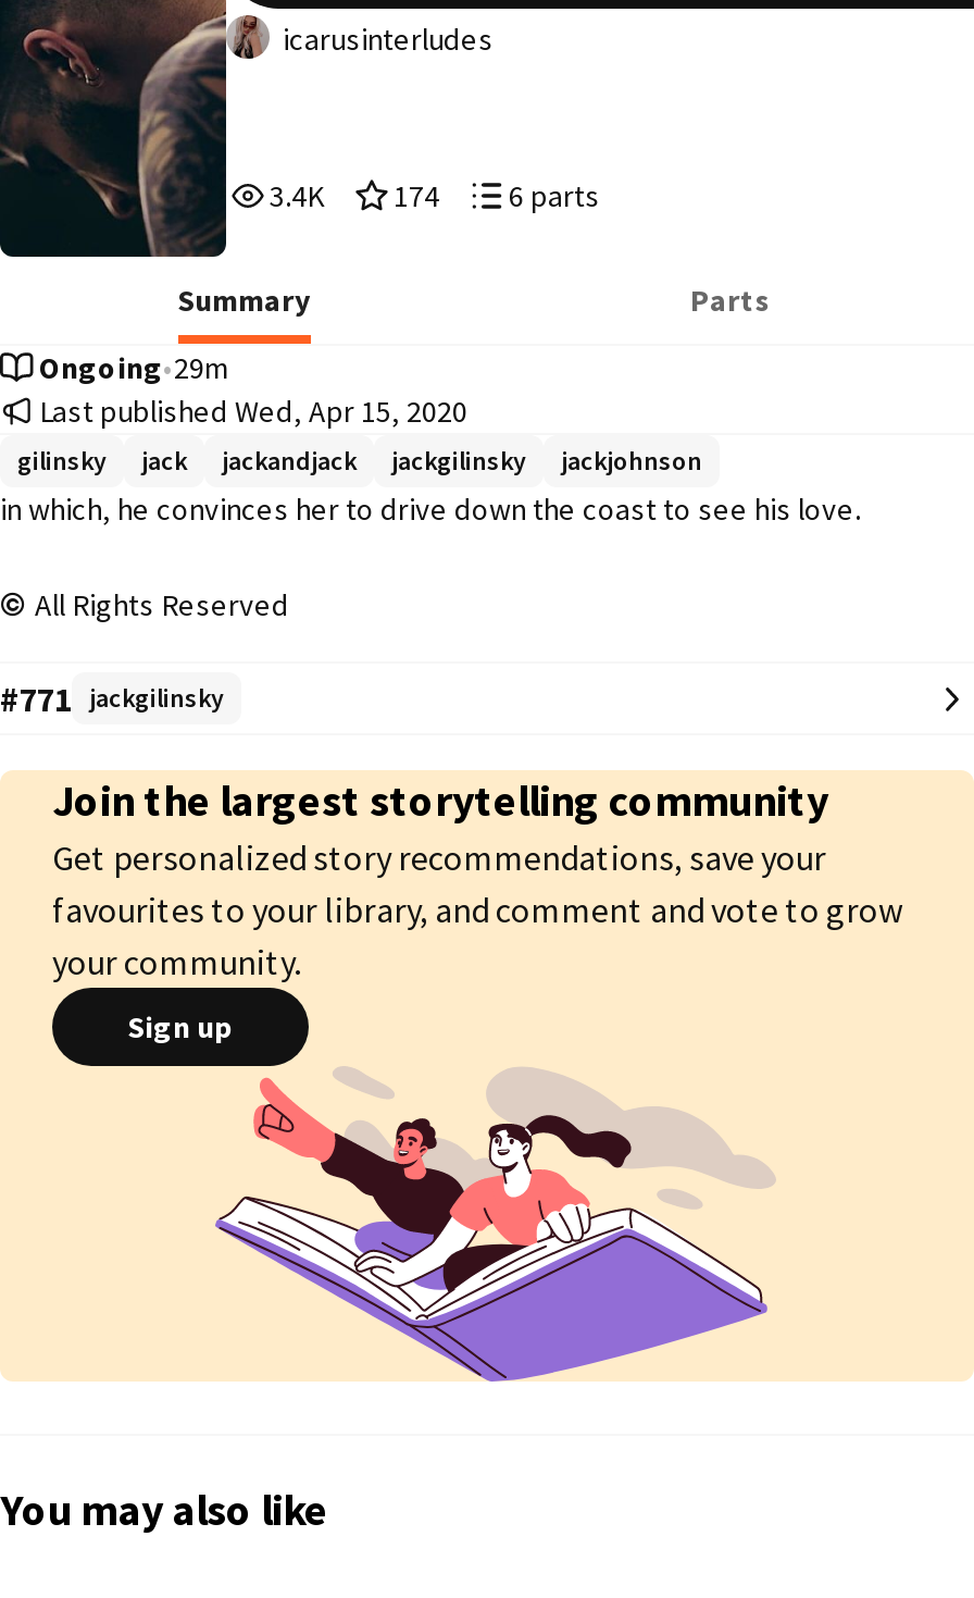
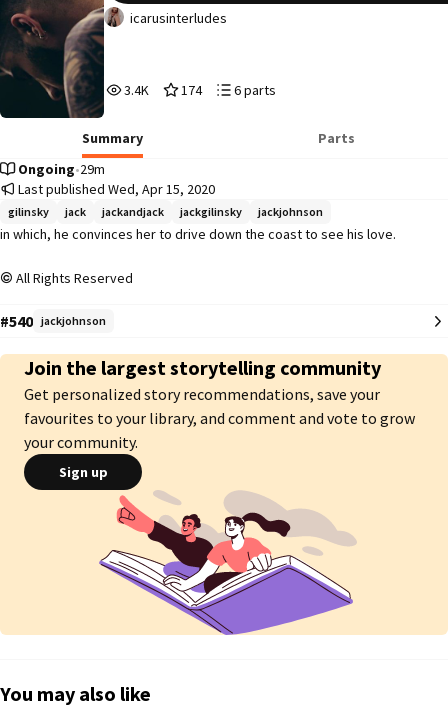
[0,677,224,720] #771 jackgilinsky -> [0,311,106,331] #540 jackjohnson

